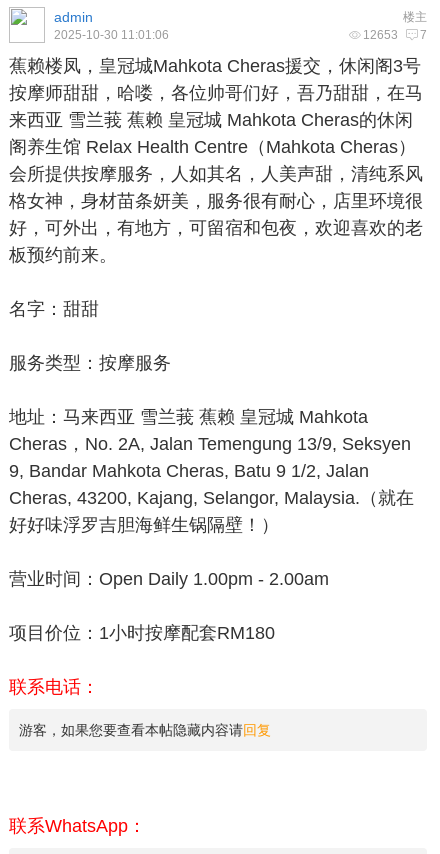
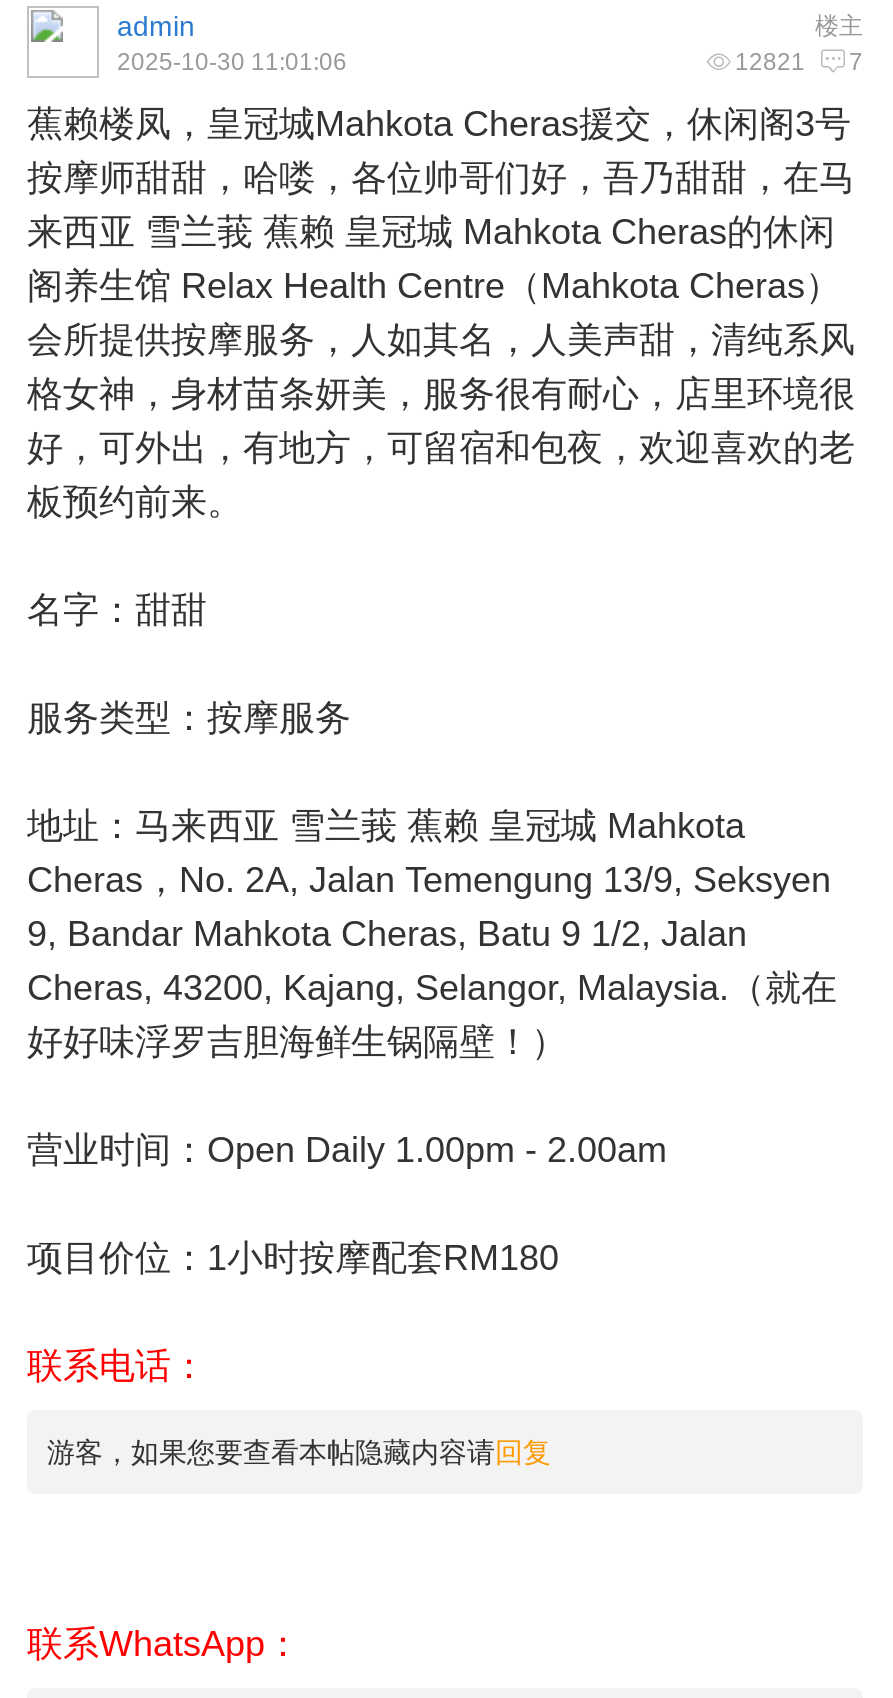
[363,28,427,42] 12653 7 -> [735,48,863,76] 12821 7

